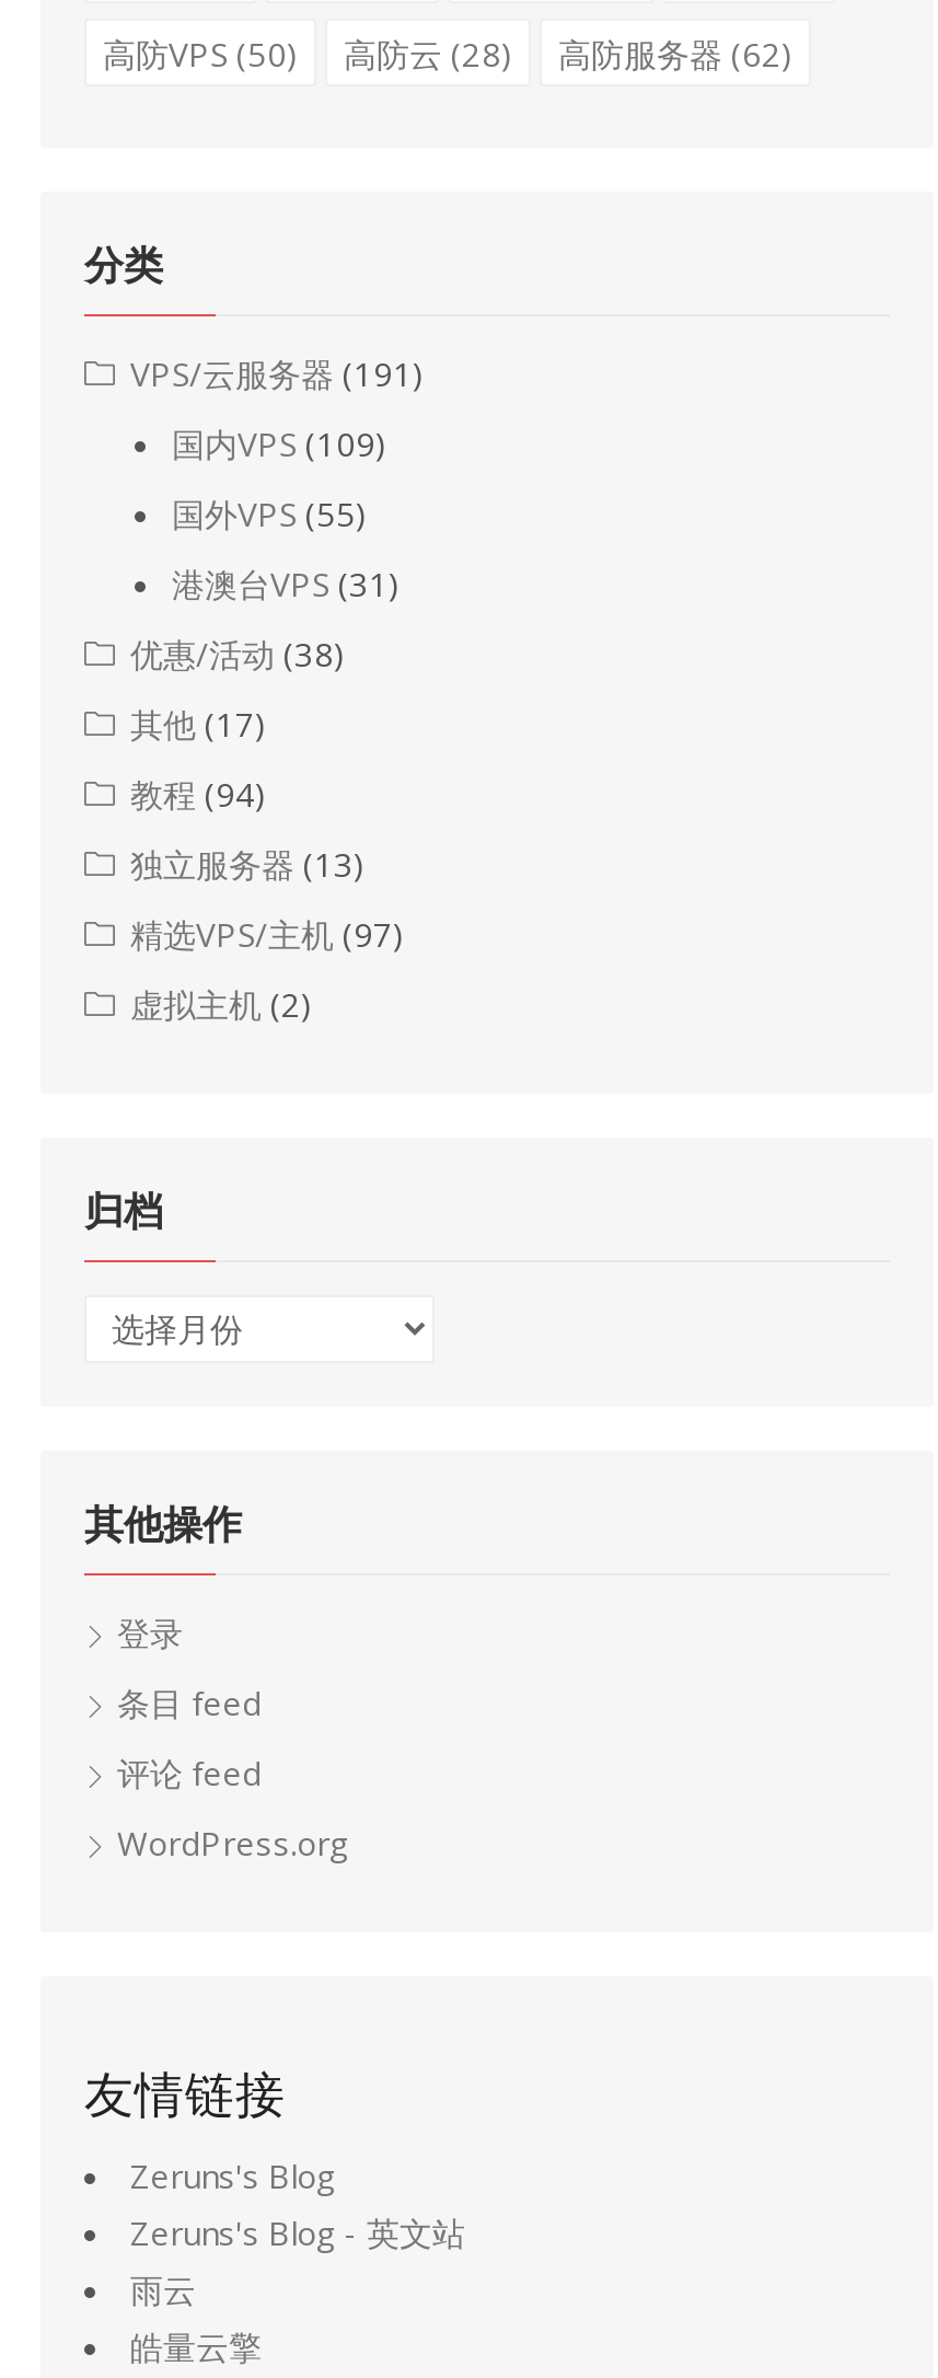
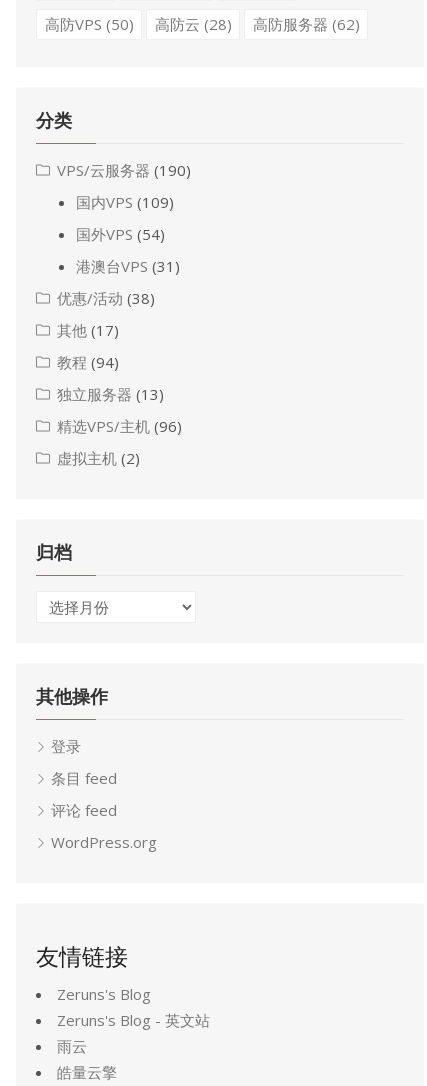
[130,350,424,394] VPS/云服务器(191) -> [57,160,191,180] VPS/云服务器(190)
[172,490,367,534] 国外VPS (55) -> [76,224,165,244] 国外VPS (54)
[130,911,404,955] 精选VPS/主机(97) -> [57,416,182,436] 精选VPS/主机(96)

